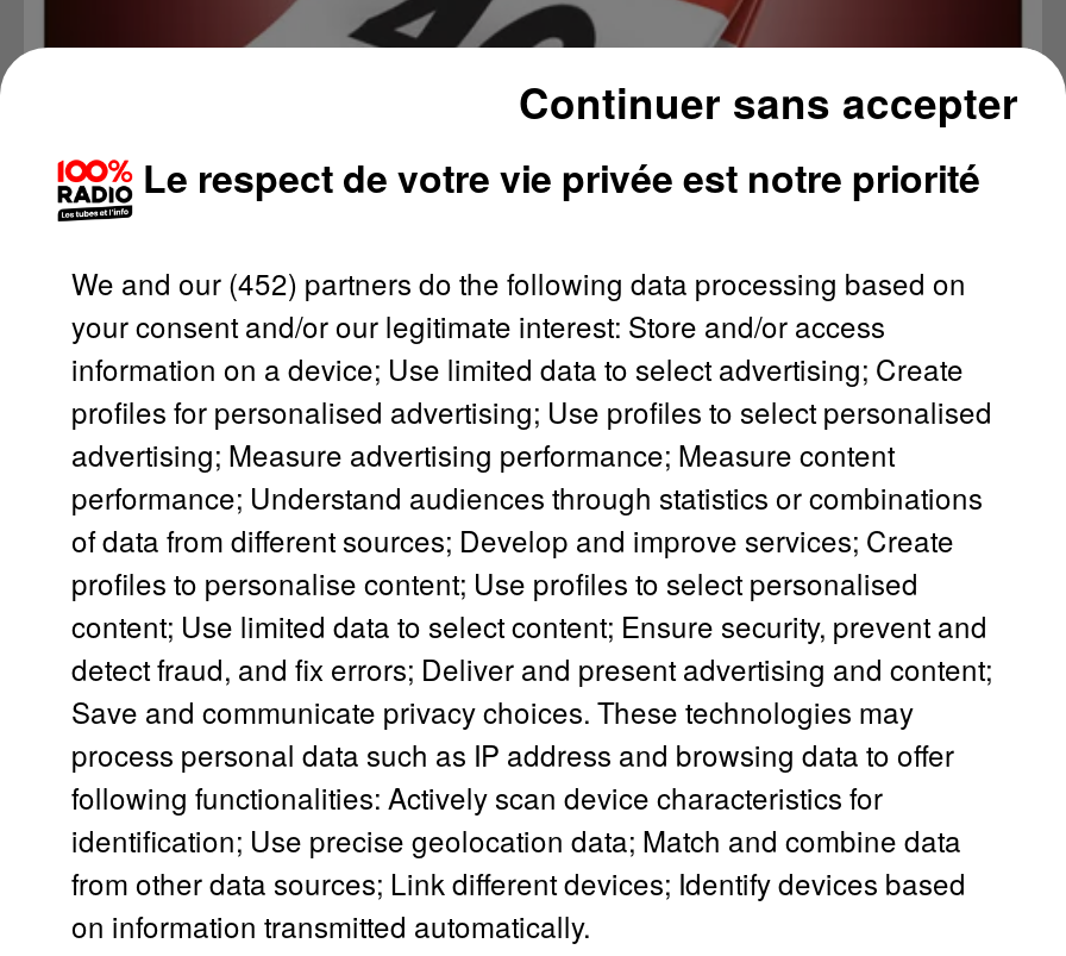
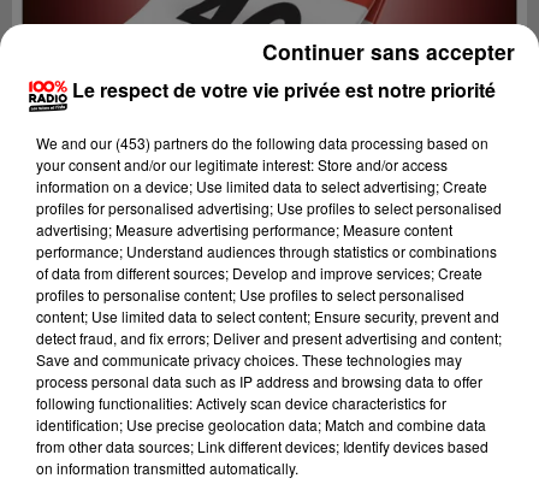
[71,262,966,302] We and our (452) partners do the following data processing based on -> [36,132,488,153] We and our (453) partners do the following data processing based on

